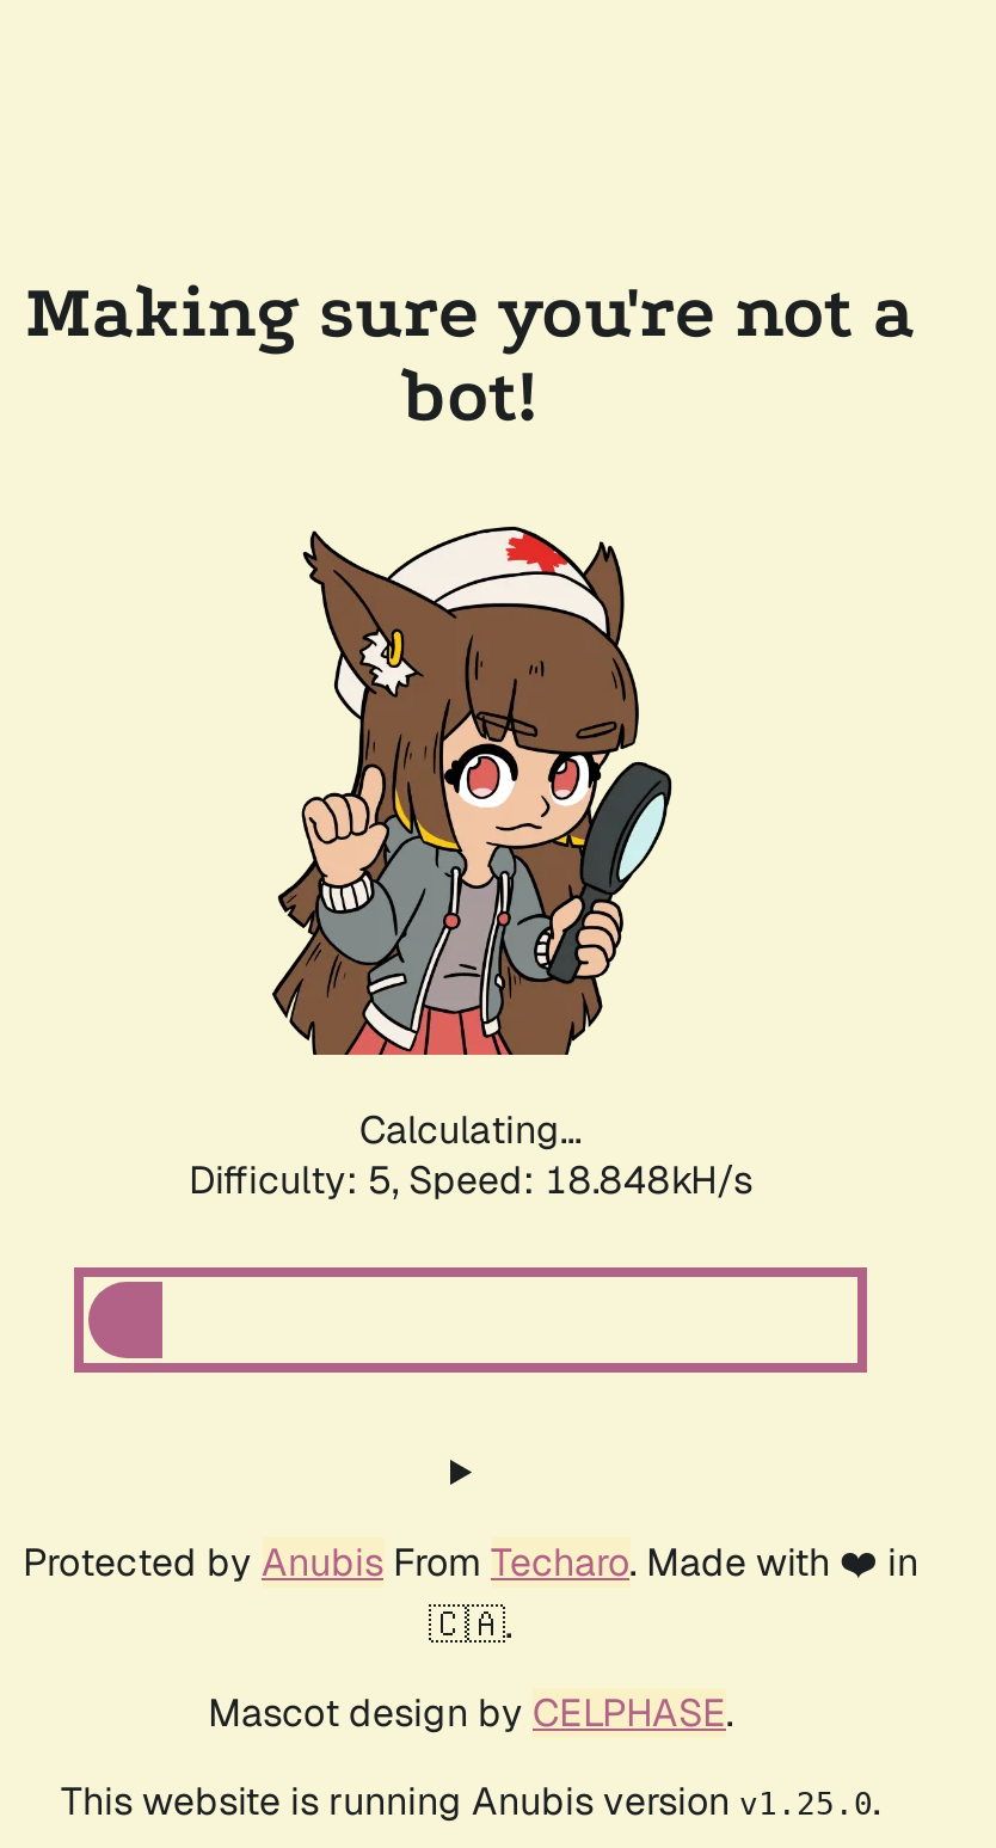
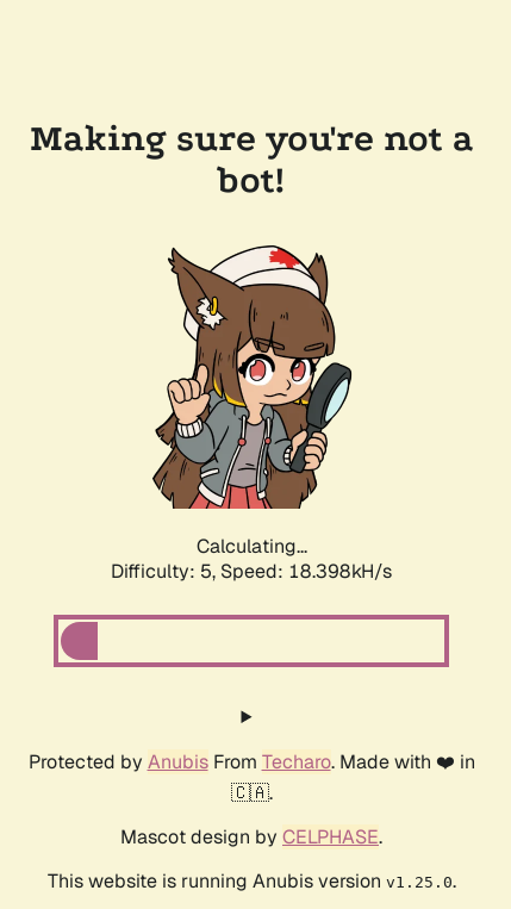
[189,1155,752,1205] Difficulty: 5, Speed: 18.848kH/s -> [111,559,392,584] Difficulty: 5, Speed: 18.398kH/s

